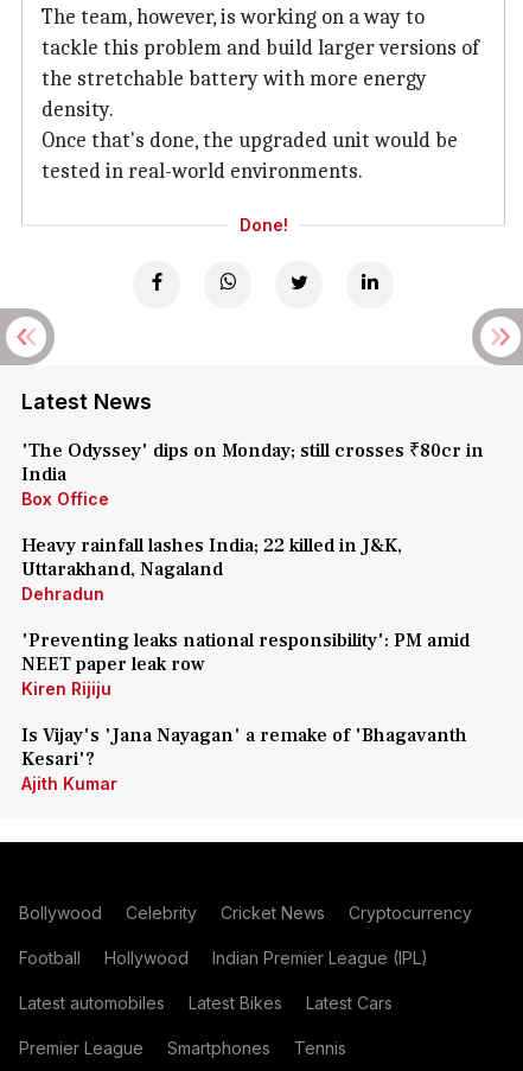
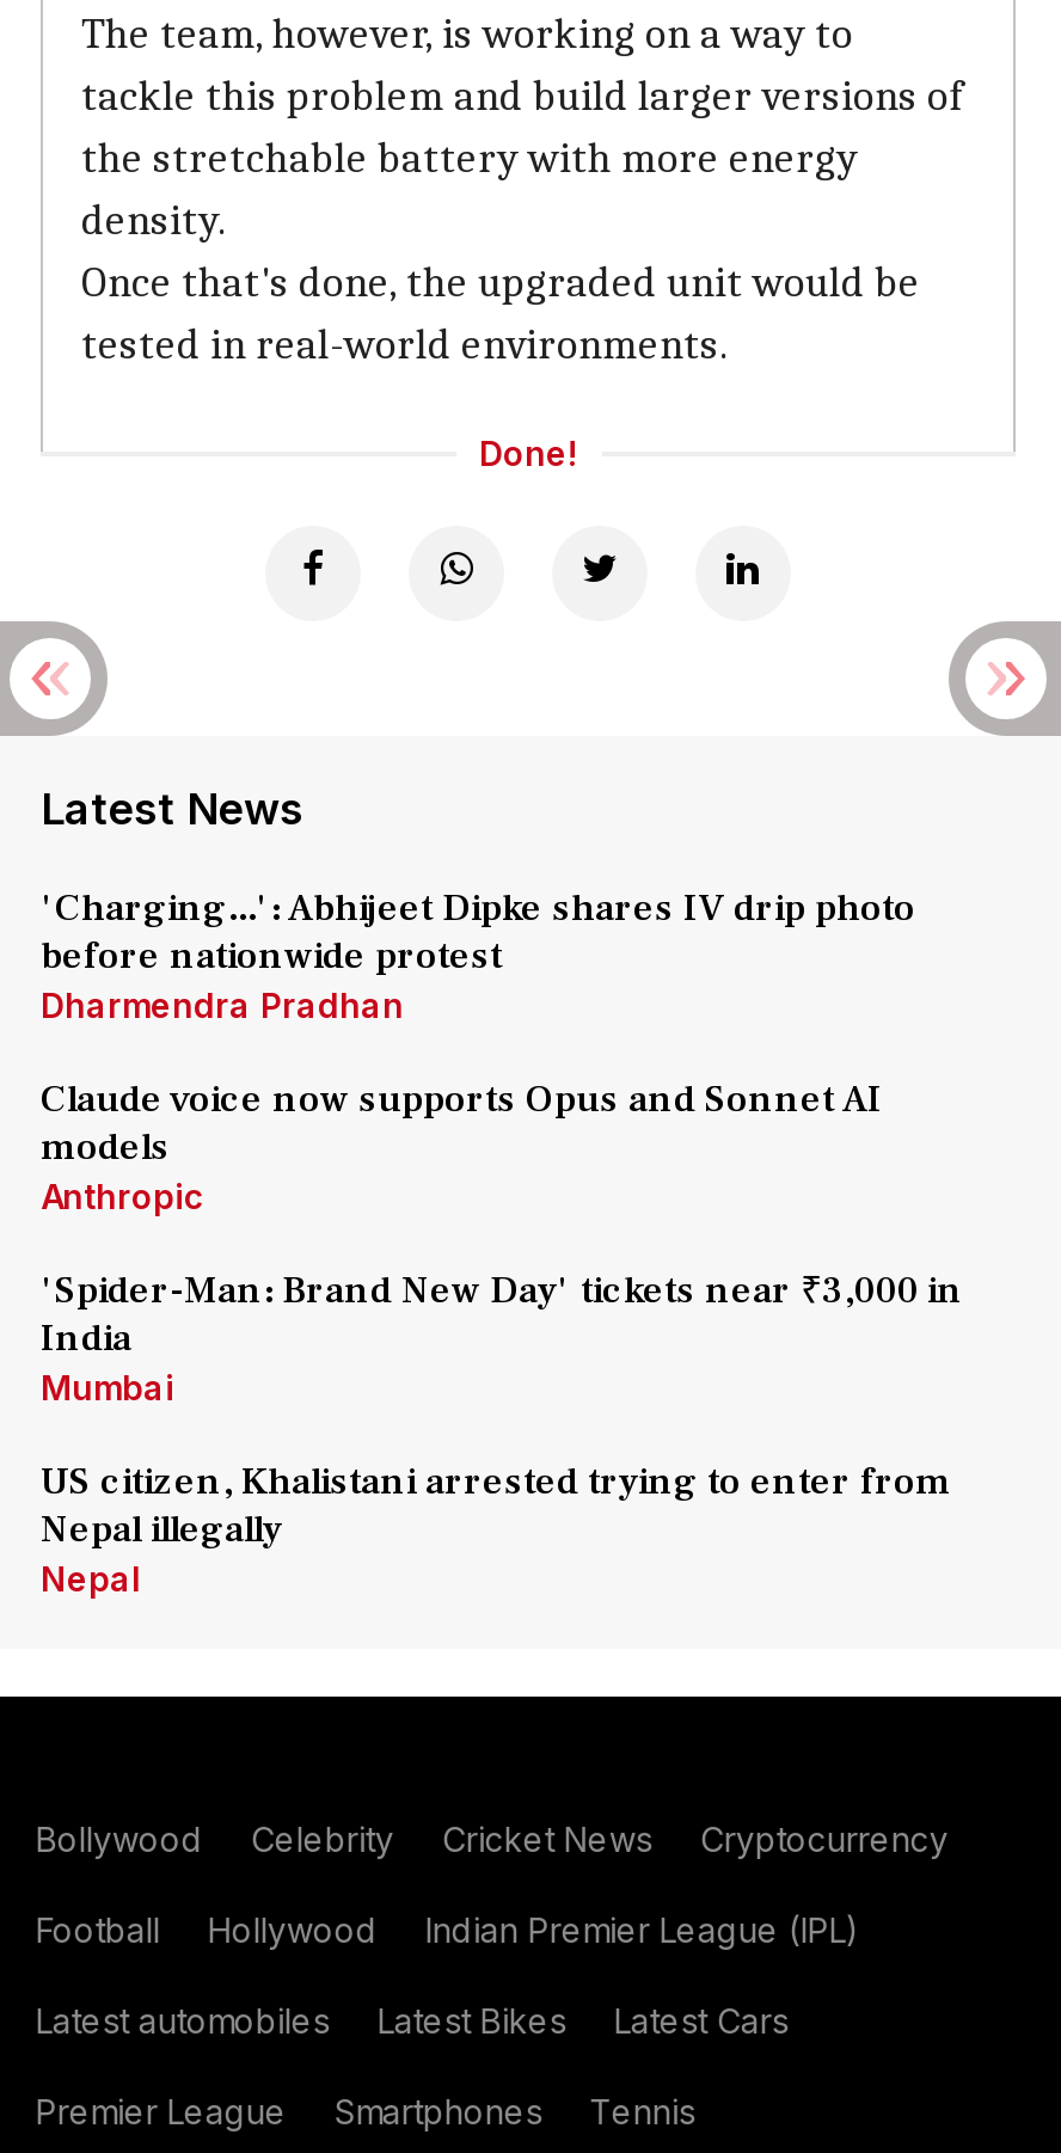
[21,439,484,463] 'The Odyssey' dips on Monday; still crosses ₹80cr in -> [41,884,963,1314] 'Charging...': Abhijeet Dipke shares IV drip photo | before nationwide protest | Dharmendra Pradhan | Claude voice now supports Opus and Sonnet AI | models | Anthropic | 'Spider-Man: Brand New Day' tickets near ₹3,000 in
moved [21,463,66,486] -> [41,1314,131,1362]: India
[21,489,470,793] Box Office | Heavy rainfall lashes India; 22 killed in J&K, | Uttarakhand, Nagaland | Dehradun | 'Preventing leaks national responsibility': PM amid | NEET paper leak row | Kiren Rijiju | Is Vijay's 'Jana Nayagan' a remake of 'Bhagavanth | Kesari'? | Ajith Kumar -> [41,1367,951,1599] Mumbai | US citizen, Khalistani arrested trying to enter from | Nepal illegally | Nepal

